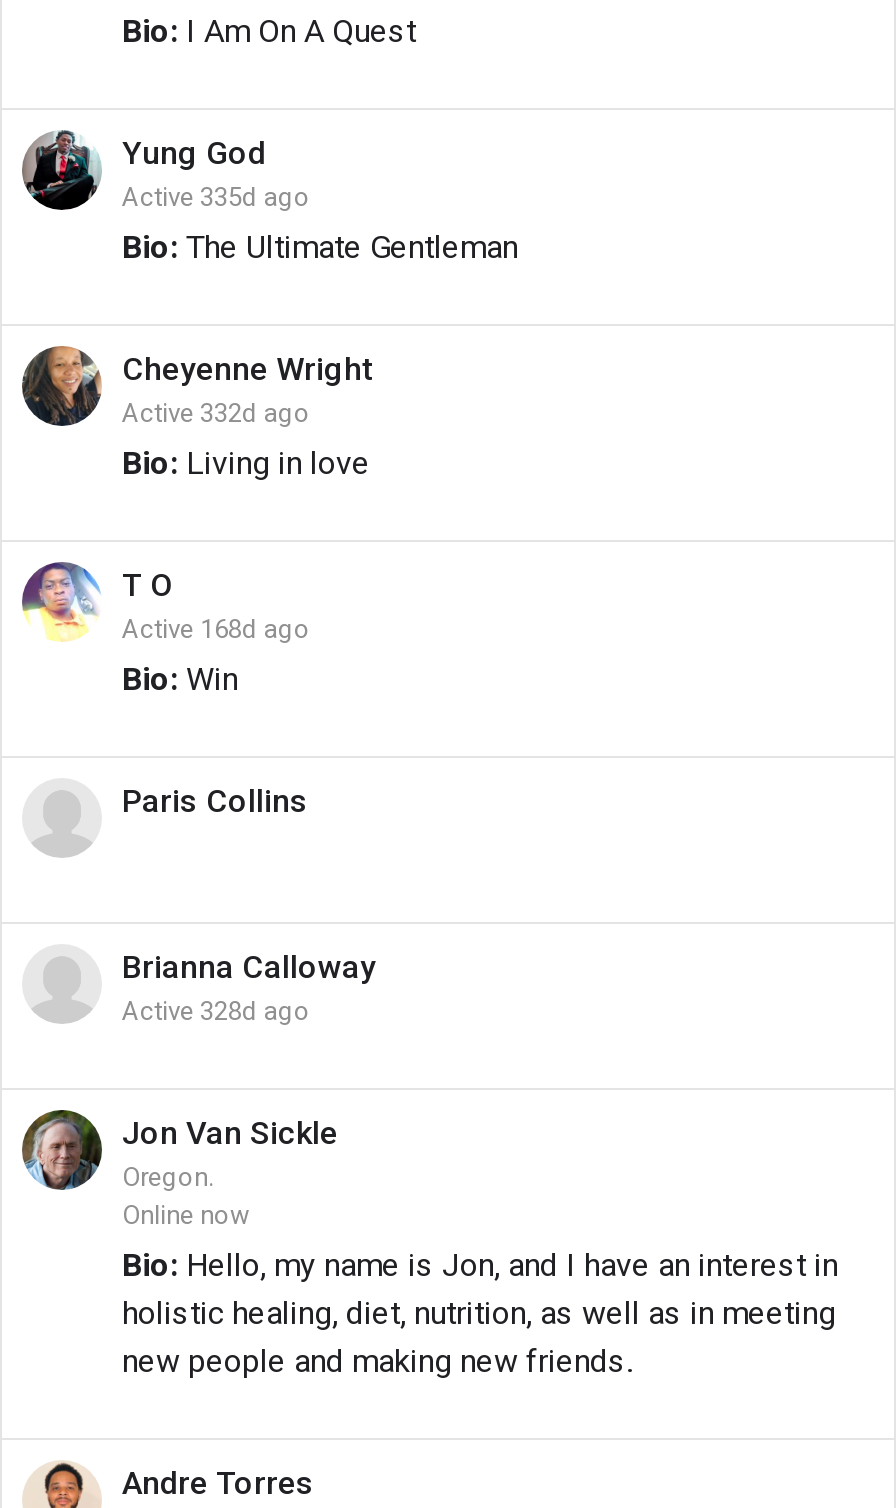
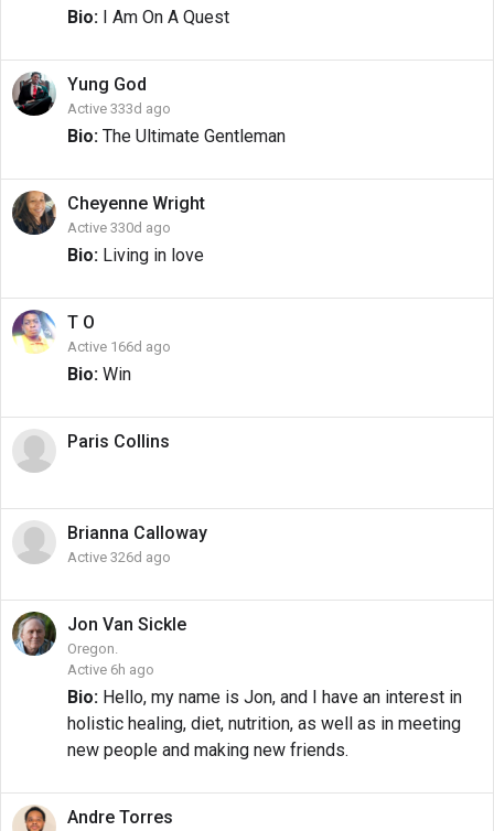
[122,182,310,212] Active 335d ago -> [67,100,171,117] Active 333d ago
[122,398,310,428] Active 332d ago -> [67,219,171,236] Active 330d ago
[122,614,310,644] Active 168d ago -> [67,338,171,355] Active 166d ago
[122,996,310,1026] Active 328d ago -> [67,549,171,565] Active 326d ago
[122,1200,250,1230] Online now -> [67,661,154,678] Active 6h ago

